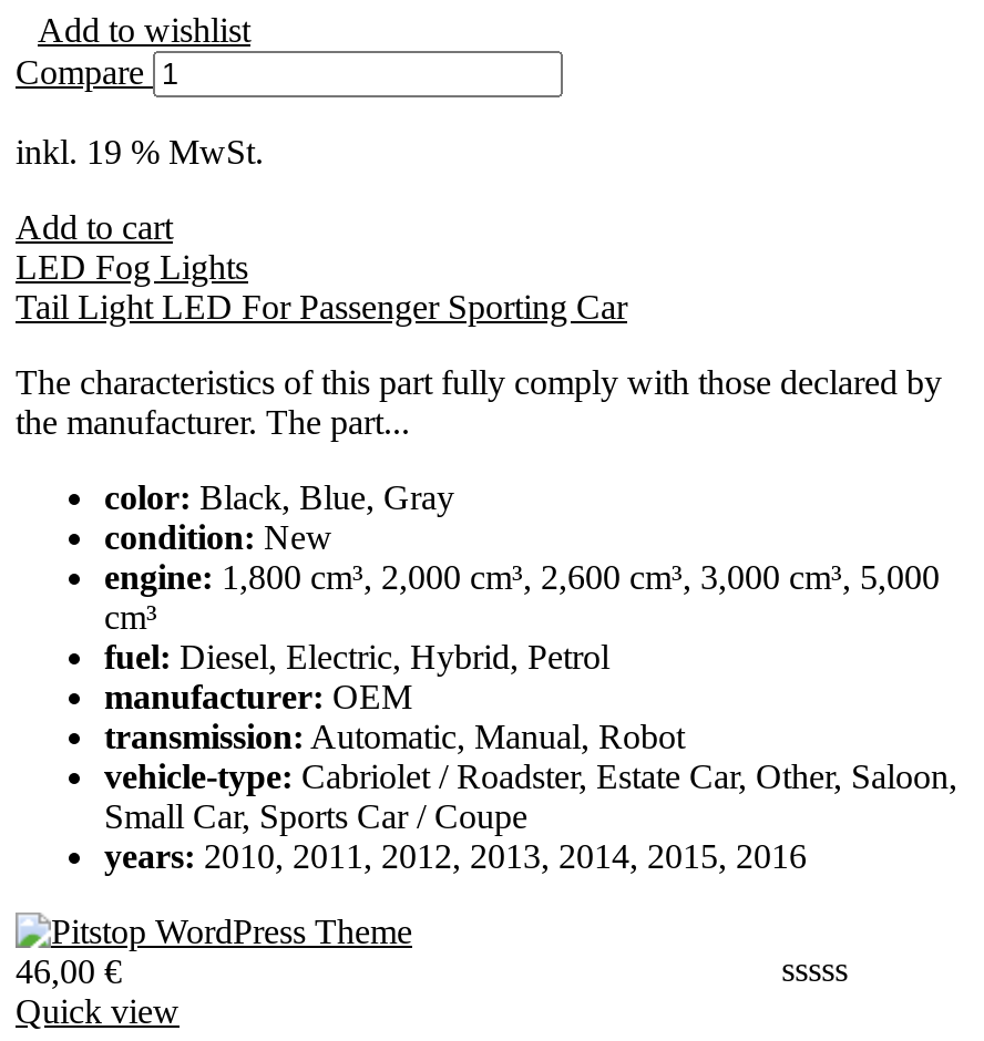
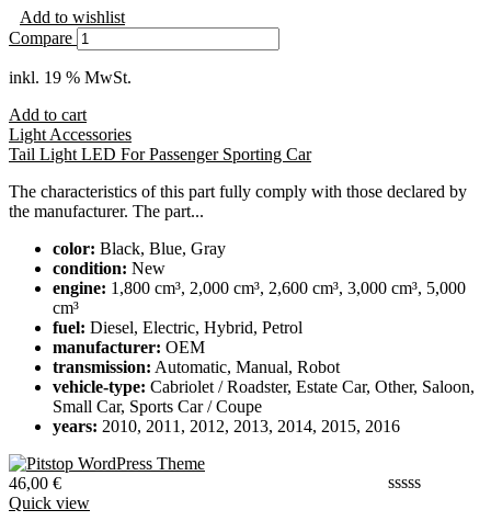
[16,248,248,285] LED Fog Lights -> [9,125,132,143] Light Accessories

